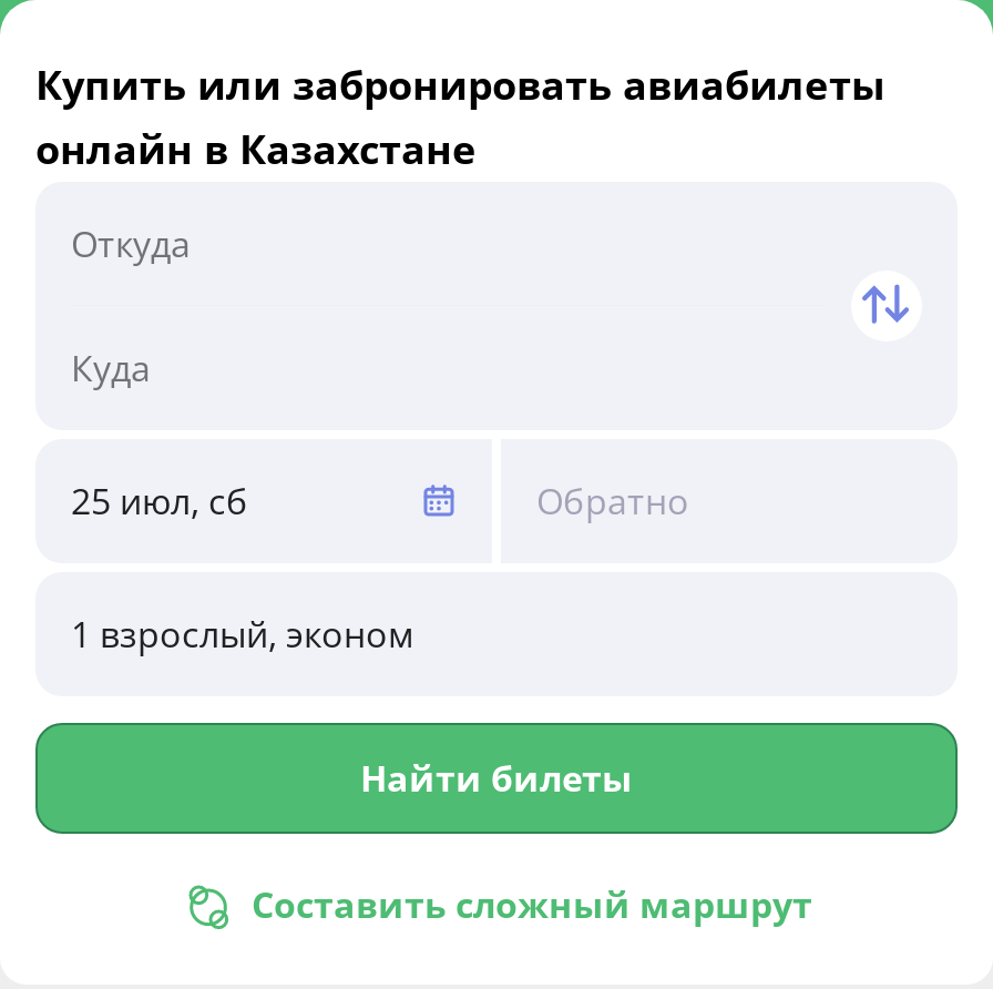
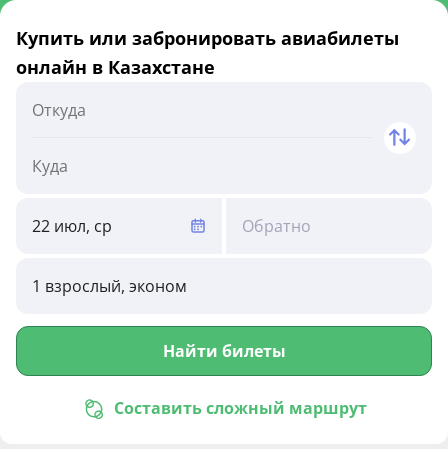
[71,477,248,526] 25 июл, сб -> [32,215,112,237] 22 июл, ср

